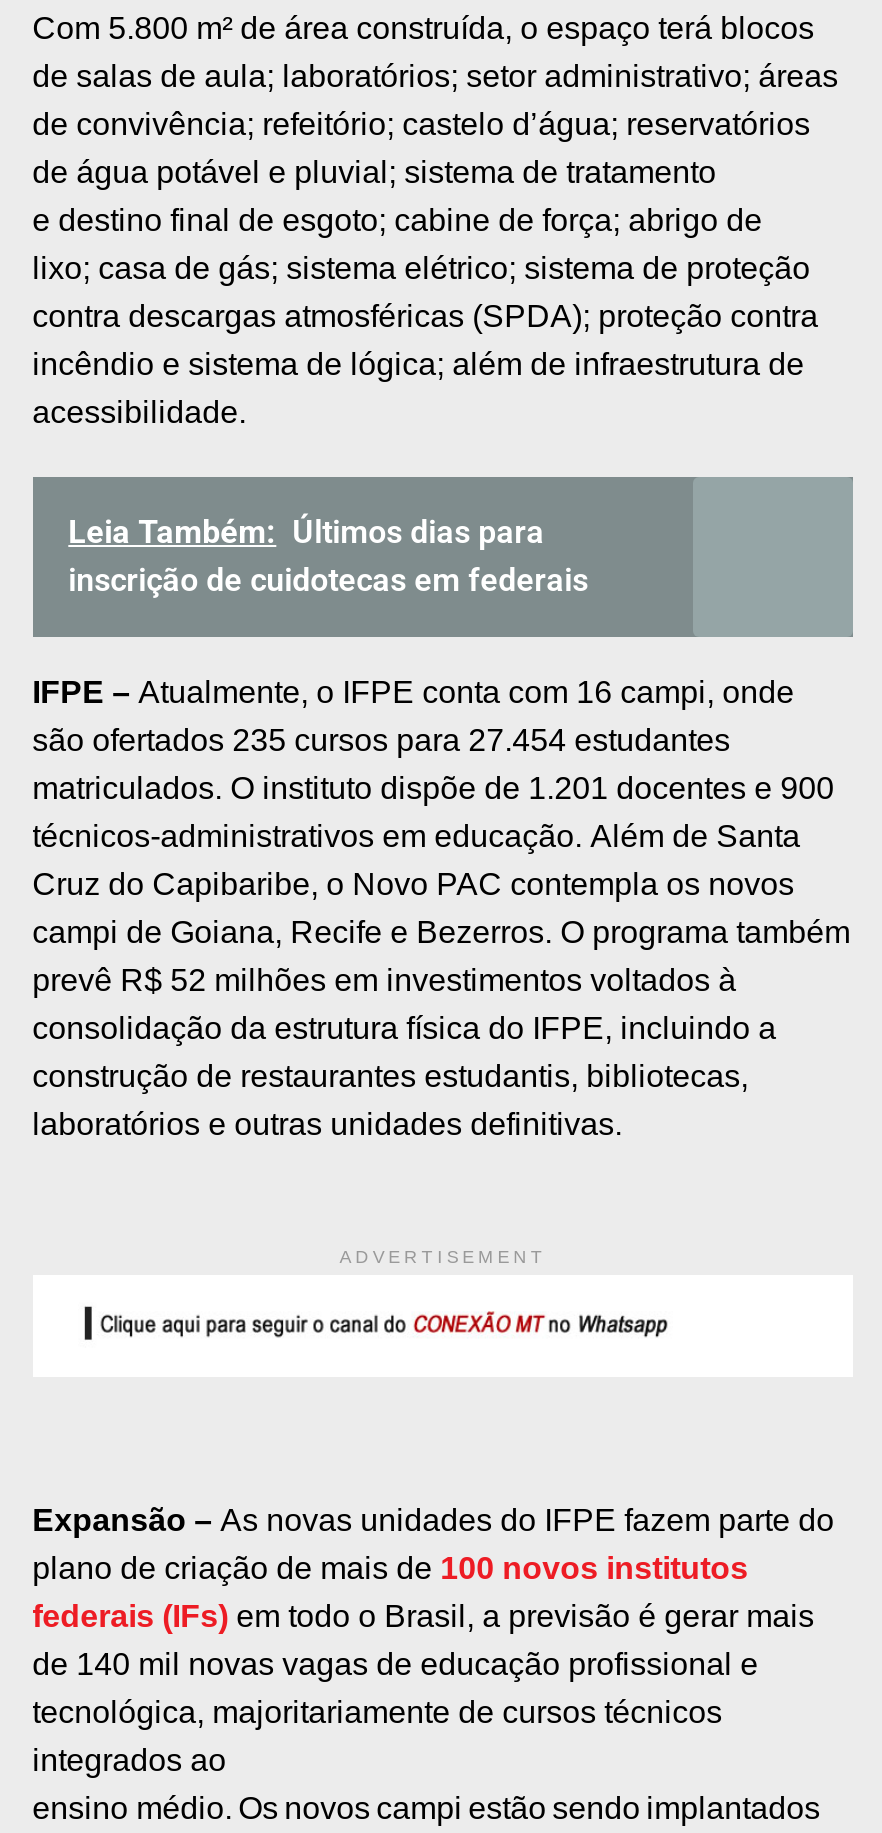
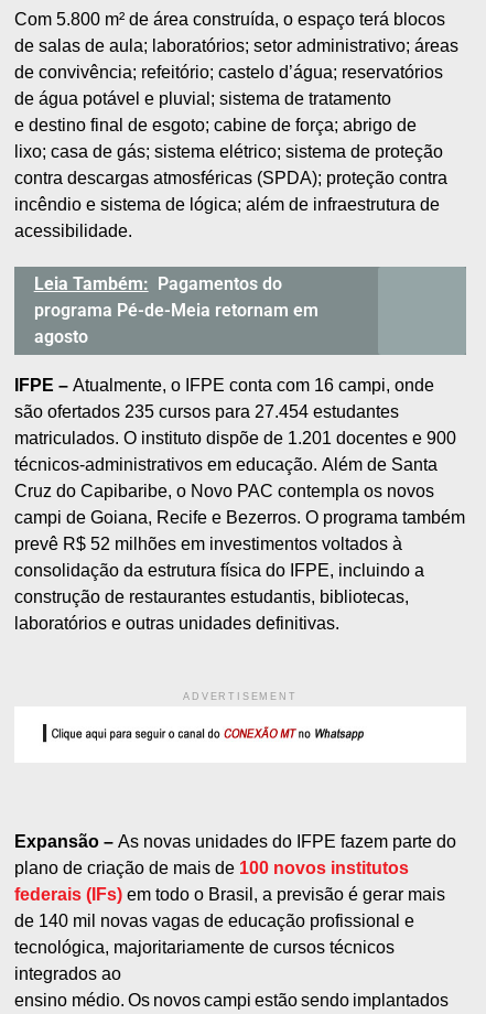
[68,513,588,599] Leia Também: Últimos dias para | inscrição de cuidotecas em federais -> [34,273,318,347] Leia Também: Pagamentos do | programa Pé-de-Meia retornam em | agosto

